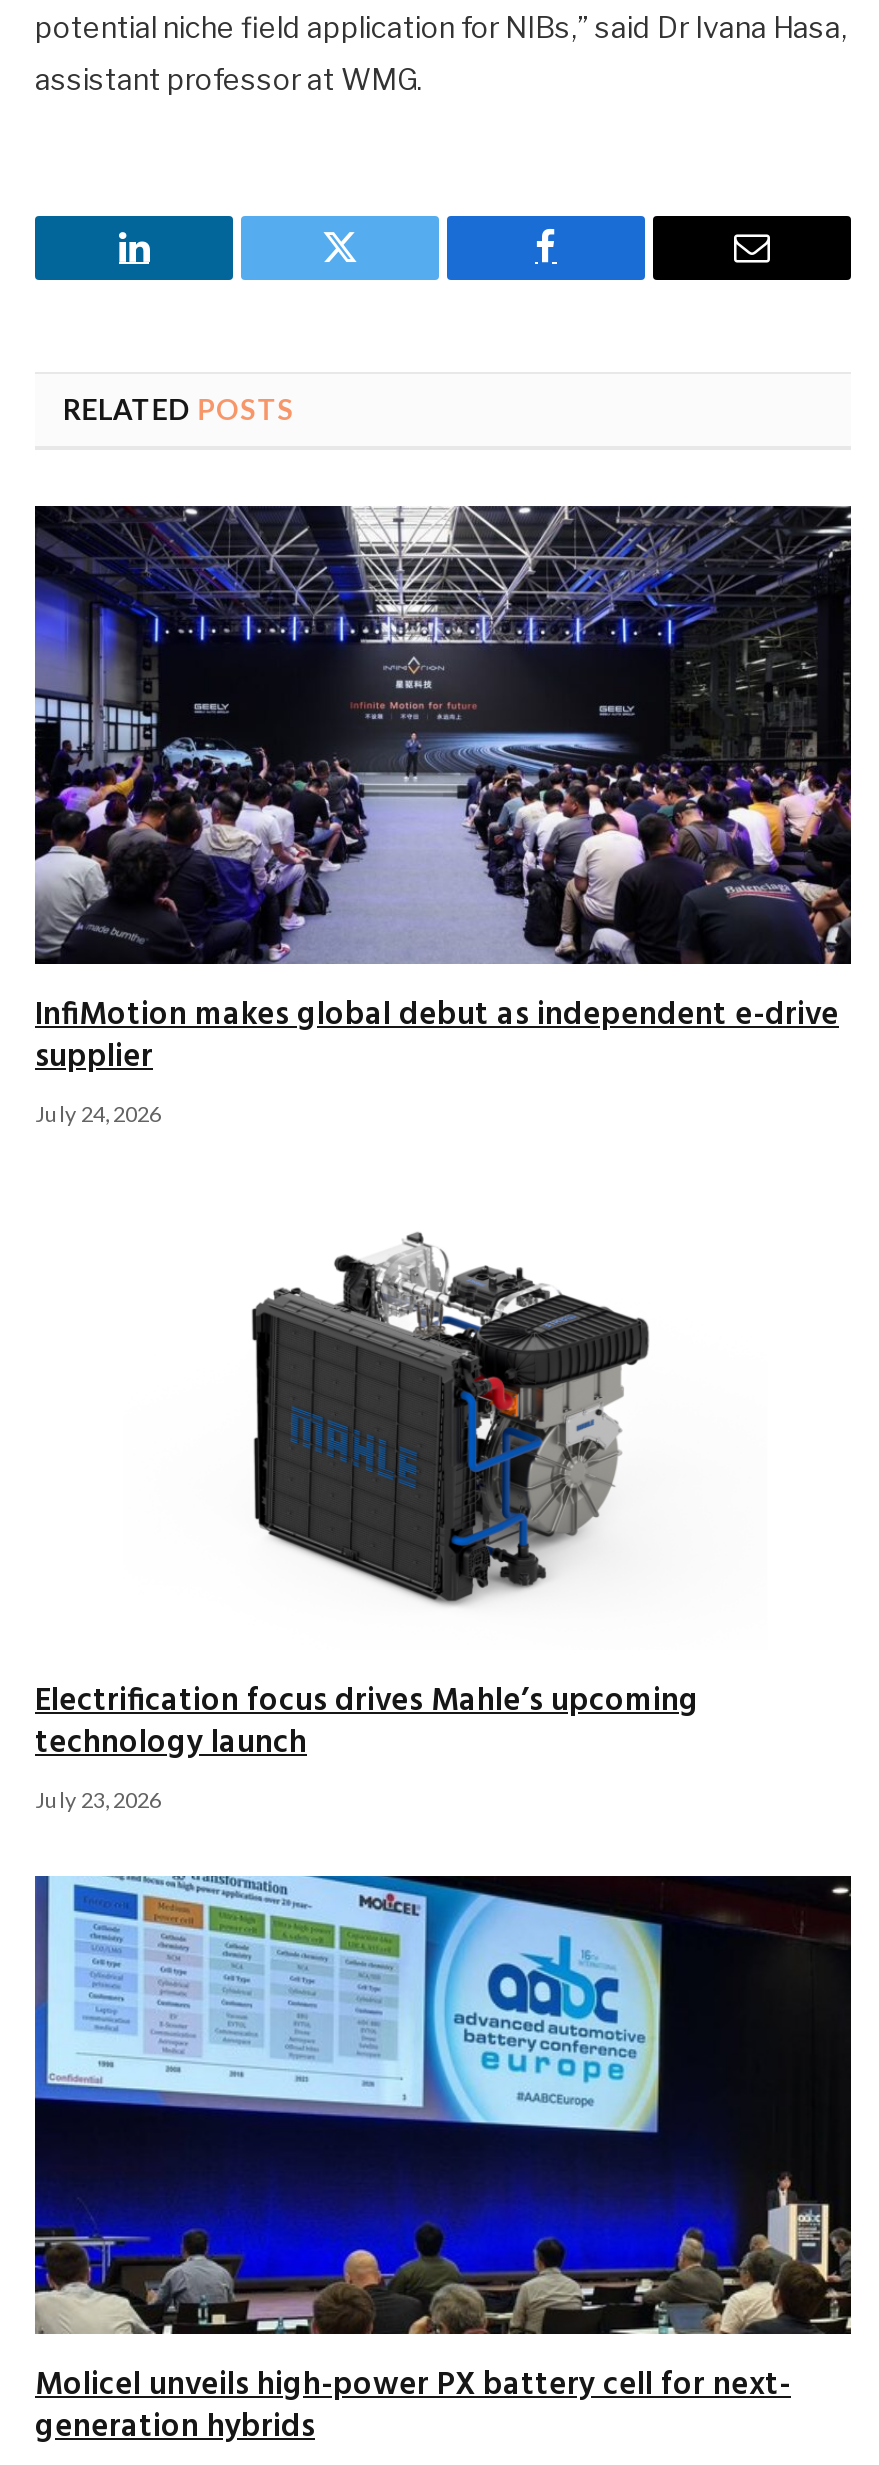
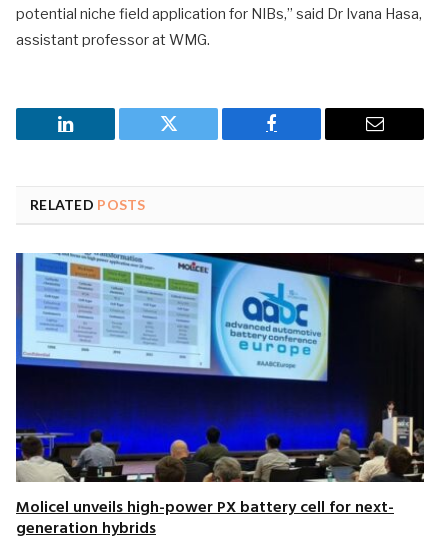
[33,504,853,1126] [image] | InfiMotion makes global debut as independent e-drive | supplier | July 24, 2026 -> none
[35,1230,699,1811] [image] | Electrification focus drives Mahle’s upcoming | technology launch | July 23, 2026 -> none

